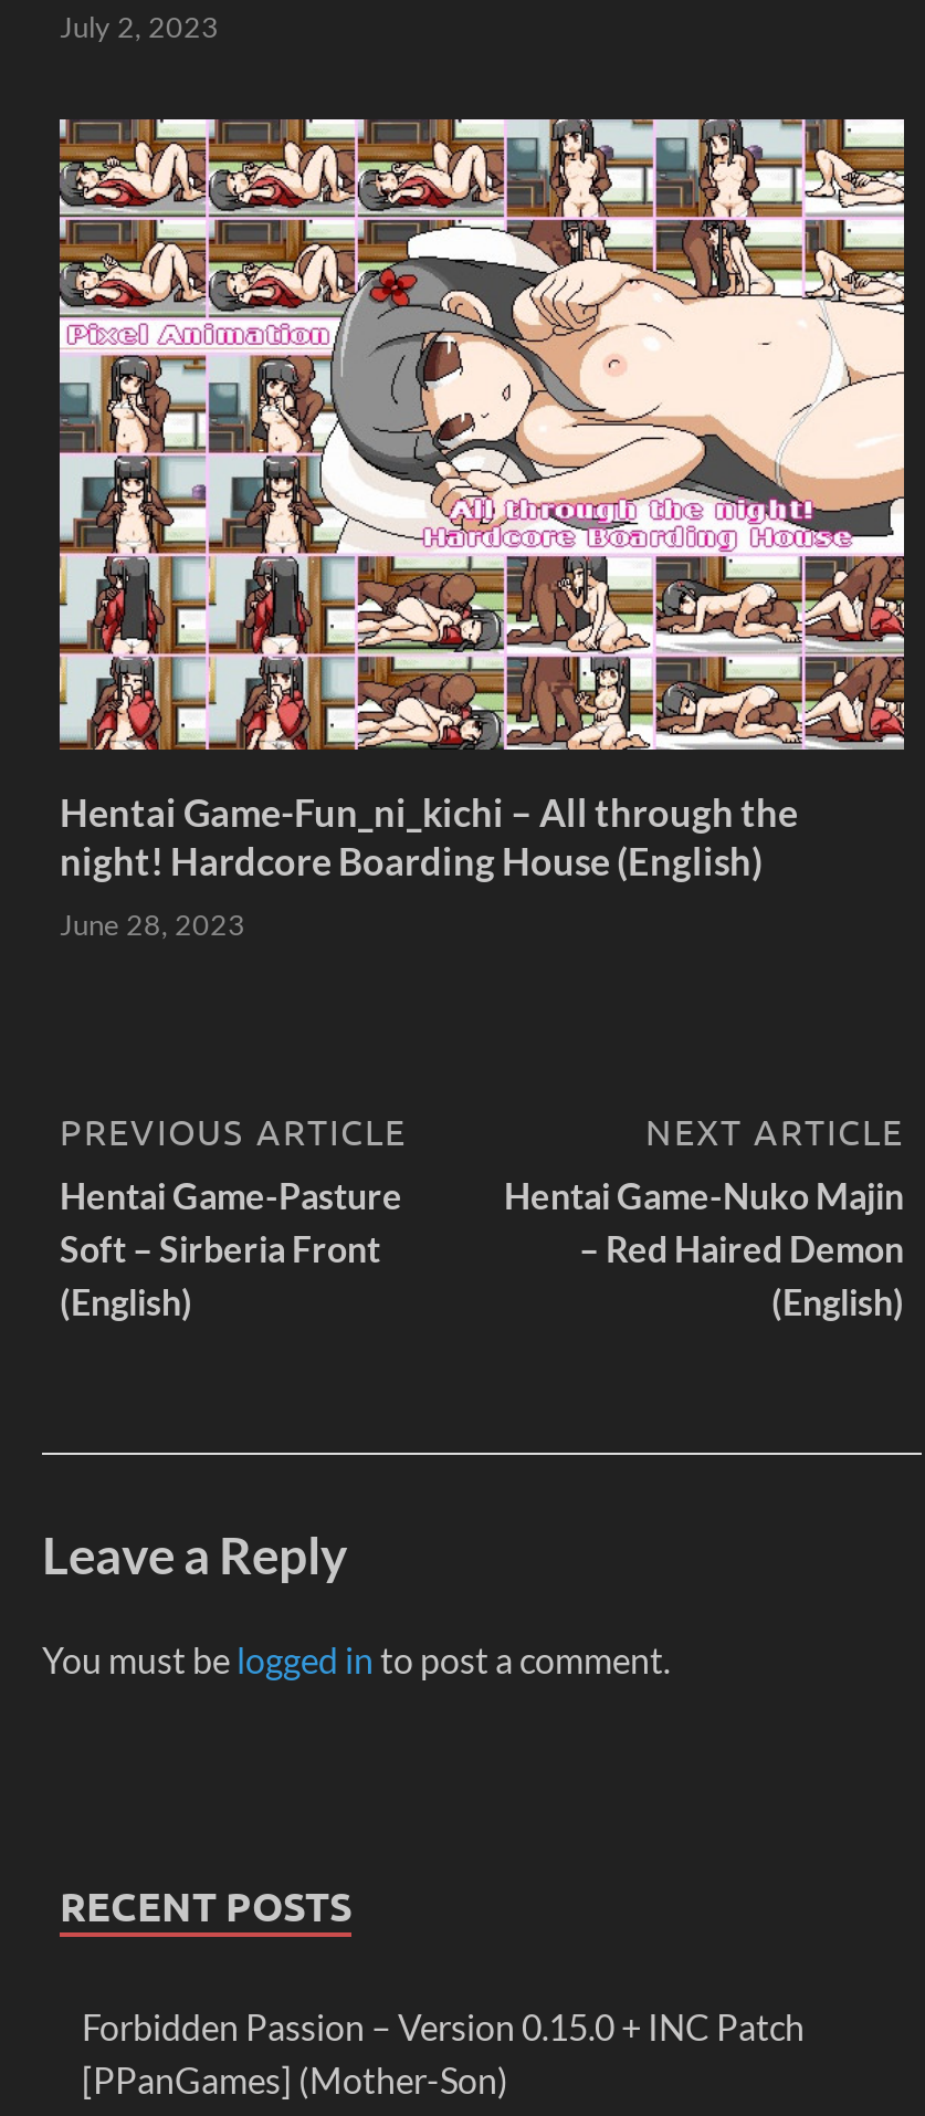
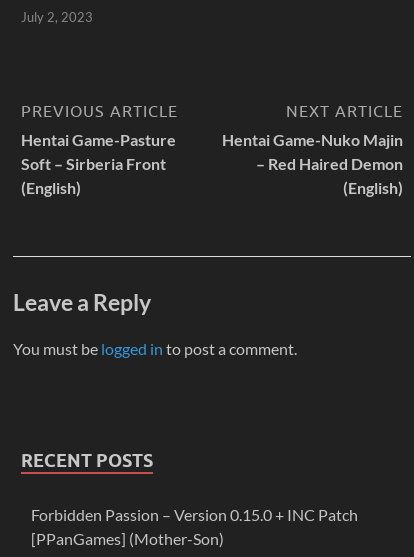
[57,116,906,942] [image] | Hentai Game-Fun_ni_kichi – All through the | night! Hardcore Boarding House (English) | June 28, 2023 -> none

